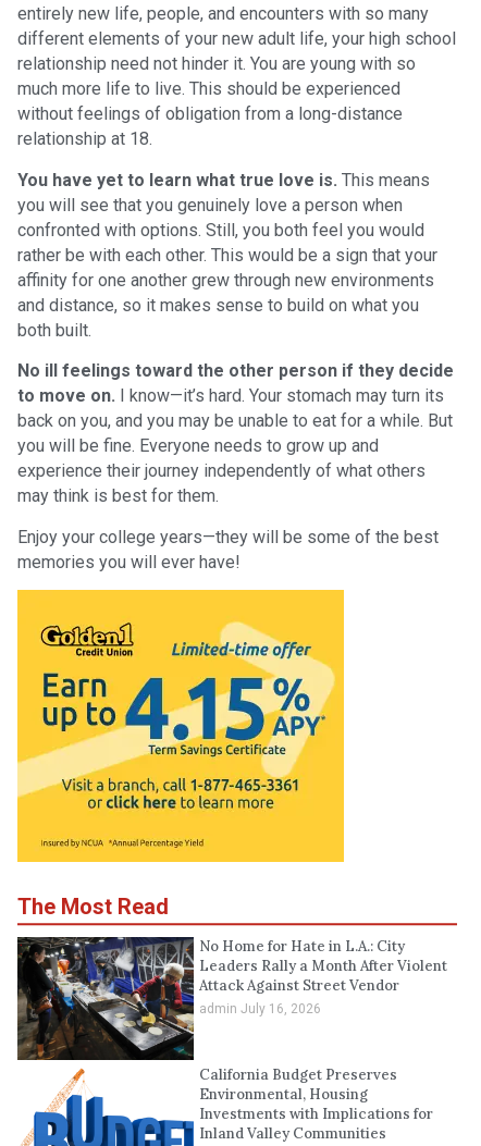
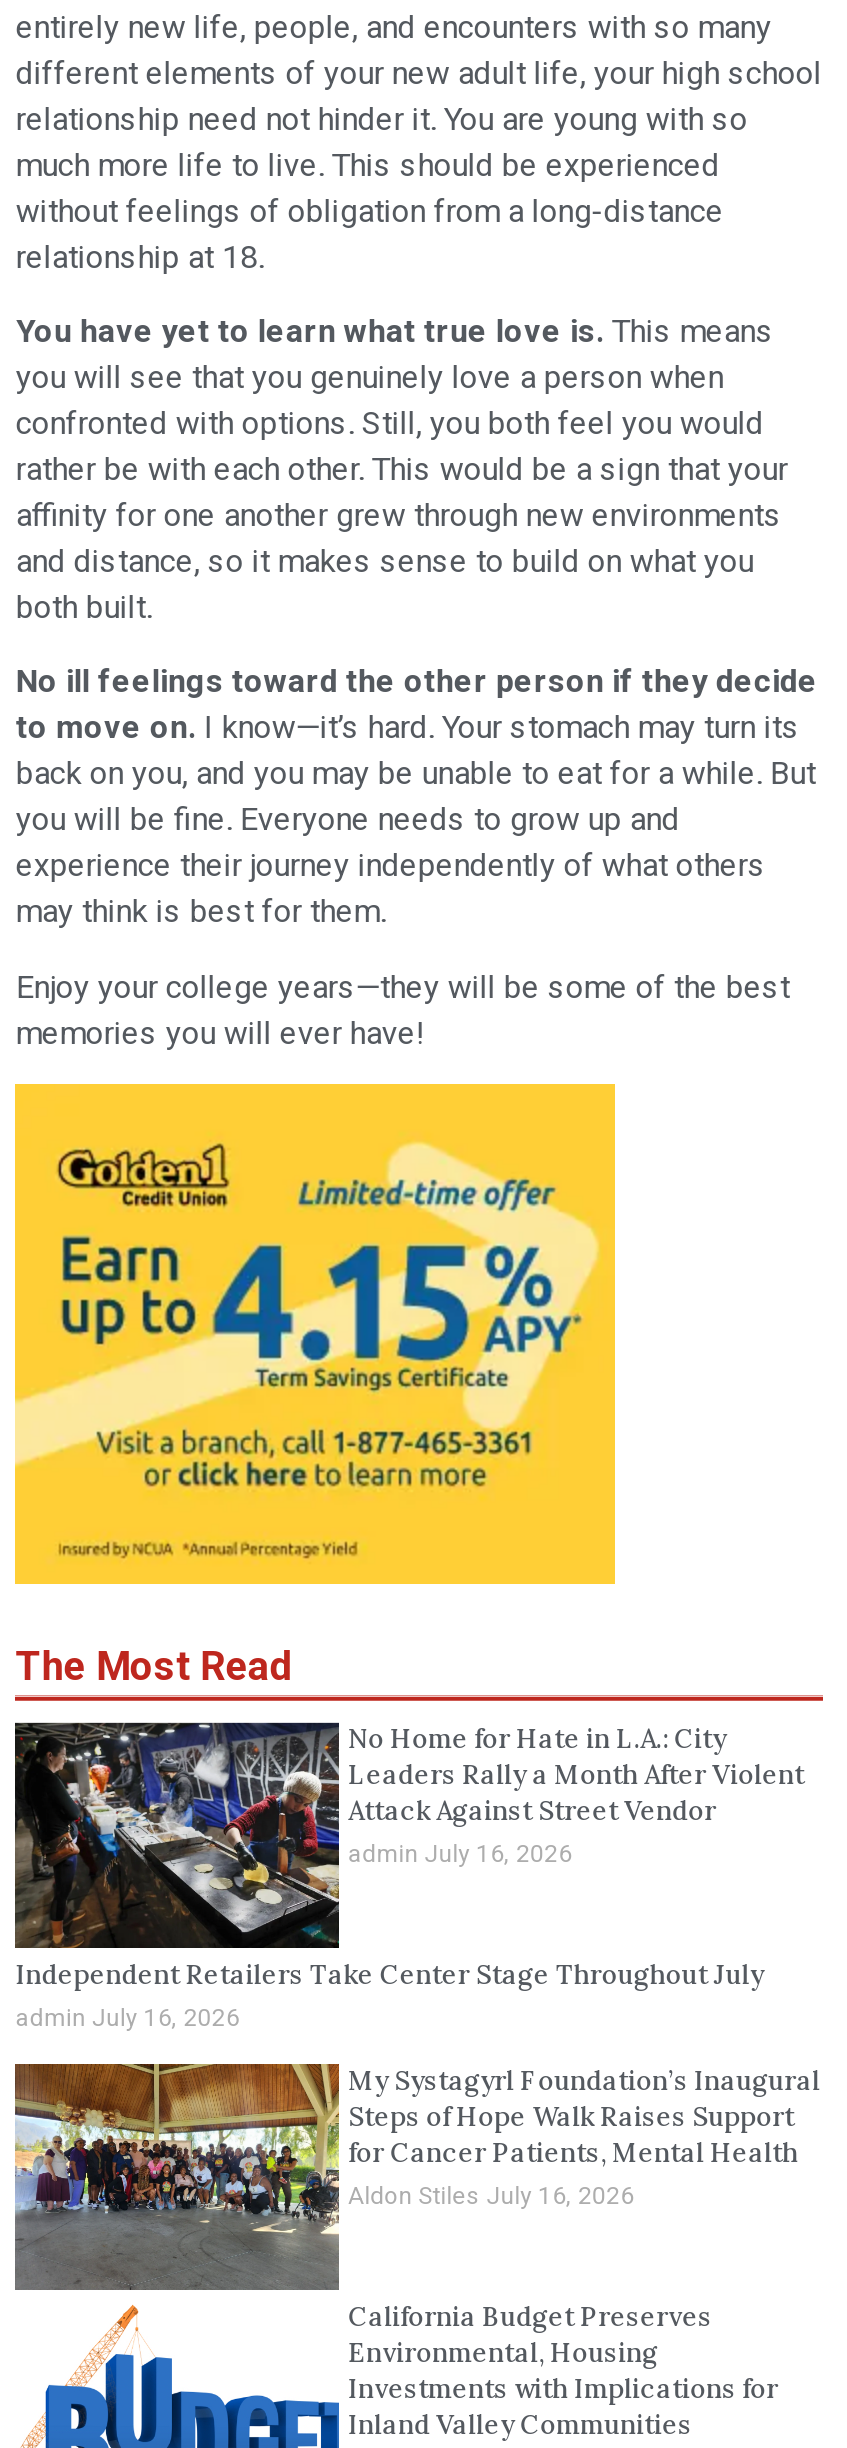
none -> [13,1958,820,2292] [image] | Independent Retailers Take Center Stage Throughout July | admin July 16, 2026 | My Systagyrl Foundation’s Inaugural | Steps of Hope Walk Raises Support | for Cancer Patients, Mental Health | Aldon Stiles July 16, 2026

